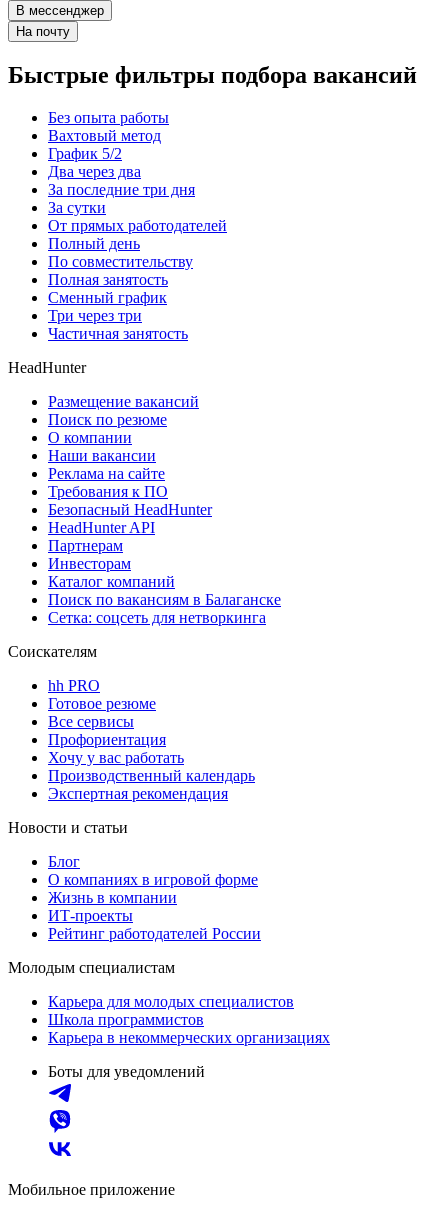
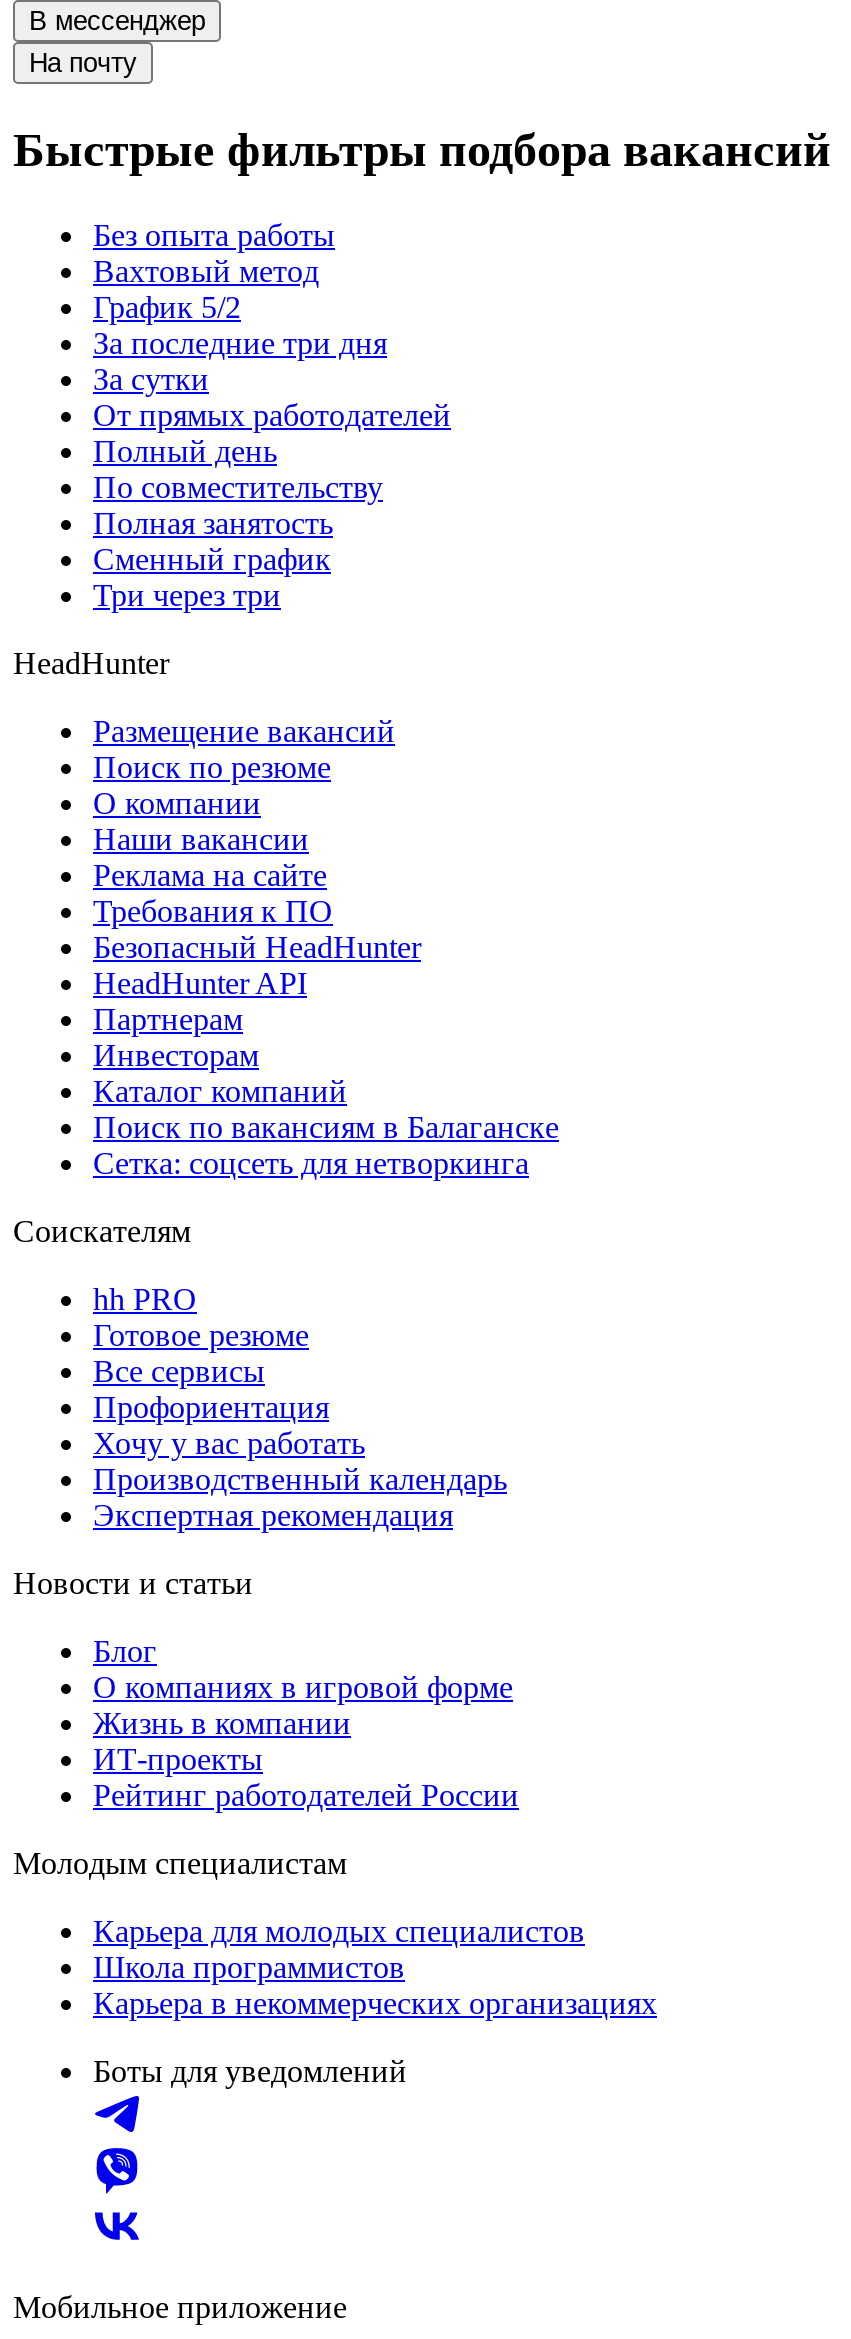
[48,163,141,180] Два через два -> none
[48,325,188,342] Частичная занятость -> none

